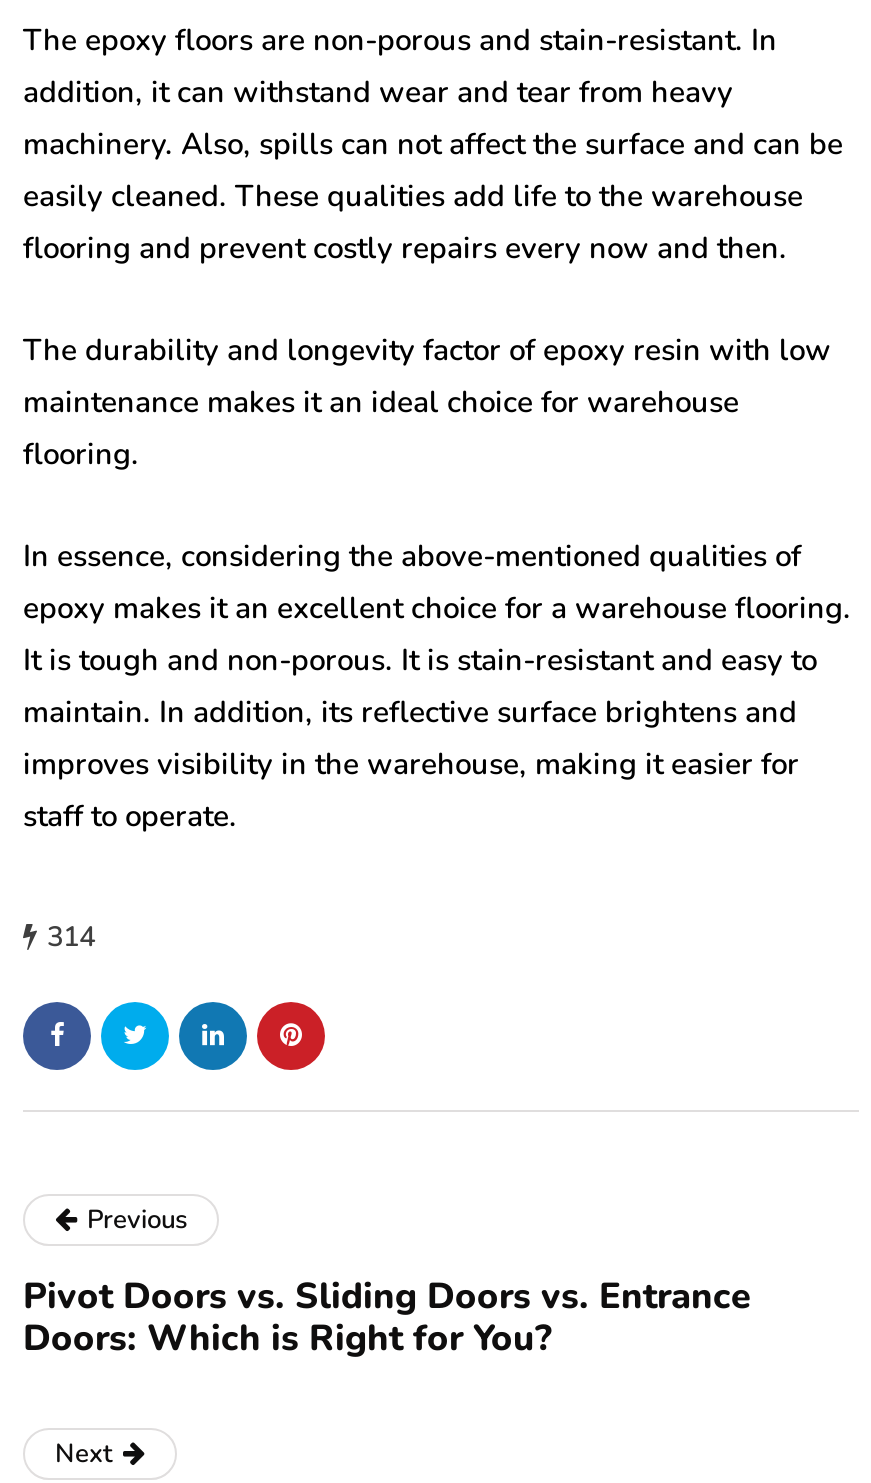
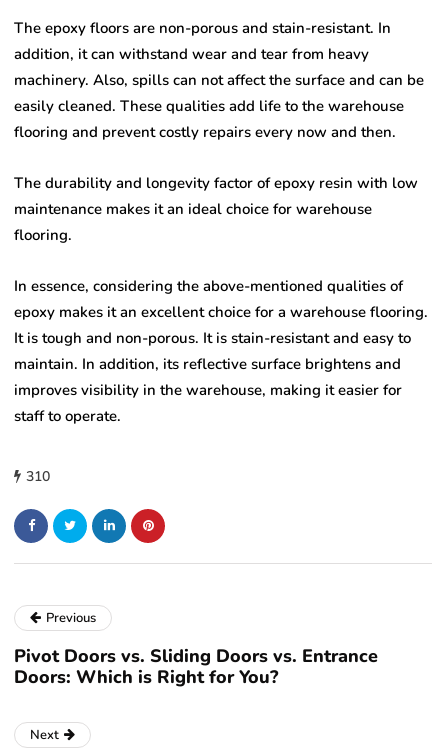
[47,918,95,956] 314 -> [26,467,50,486] 310

